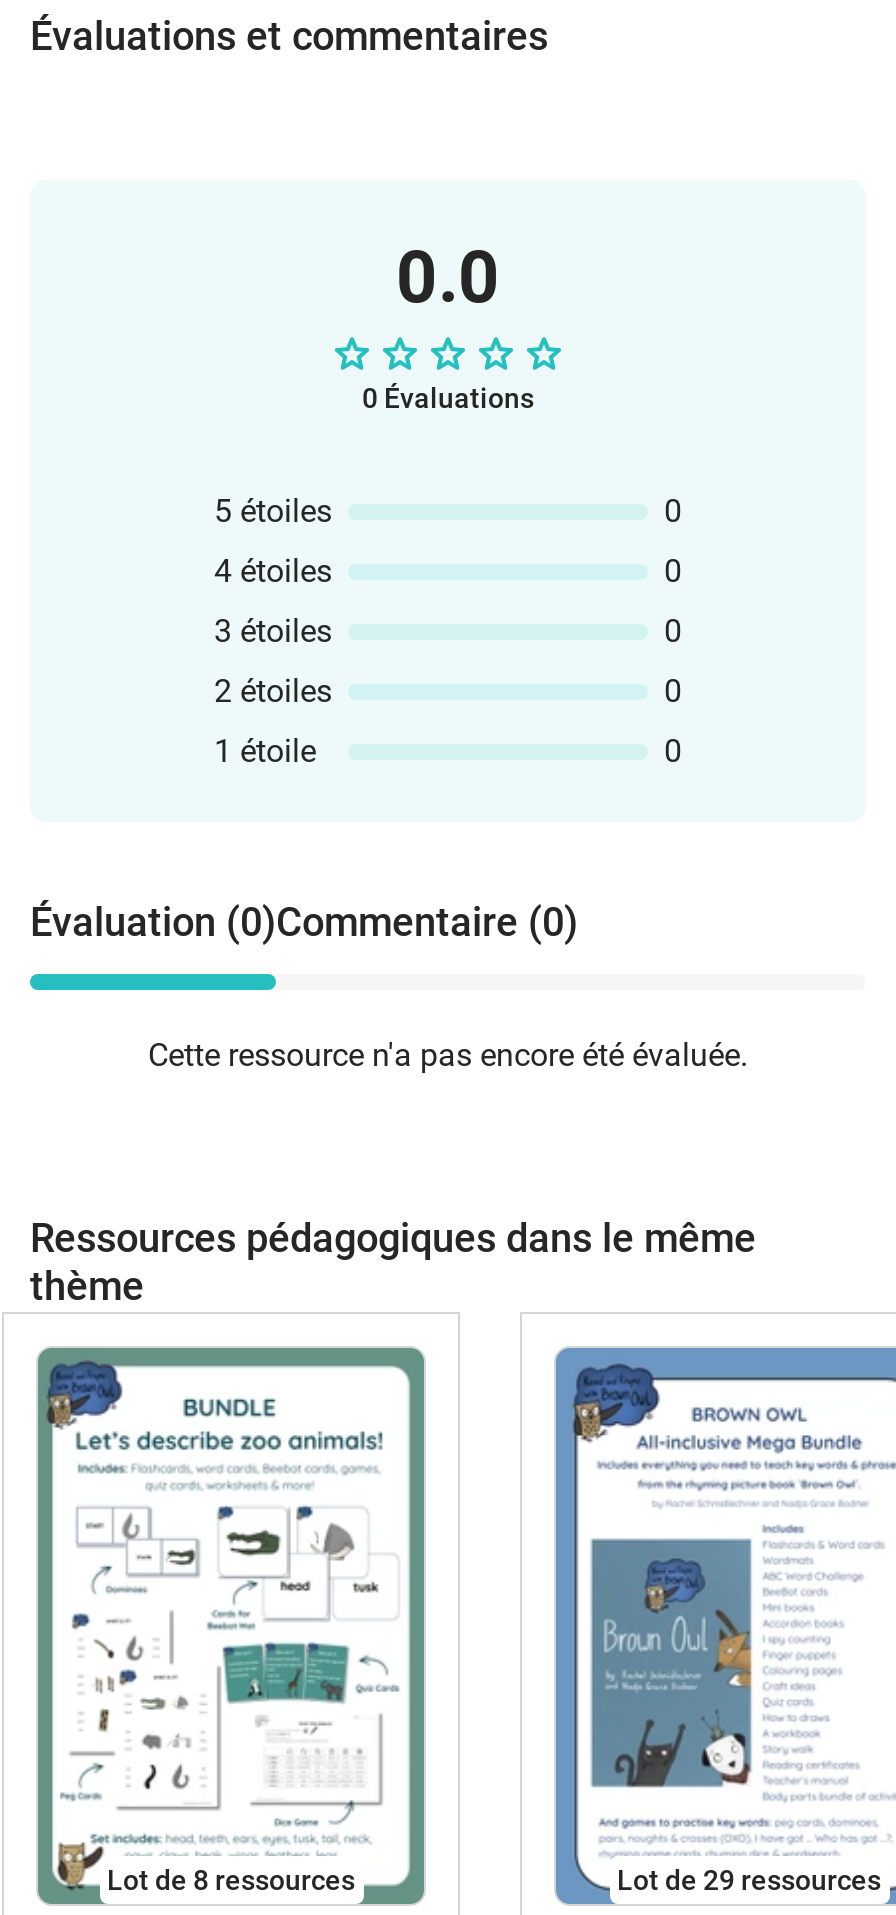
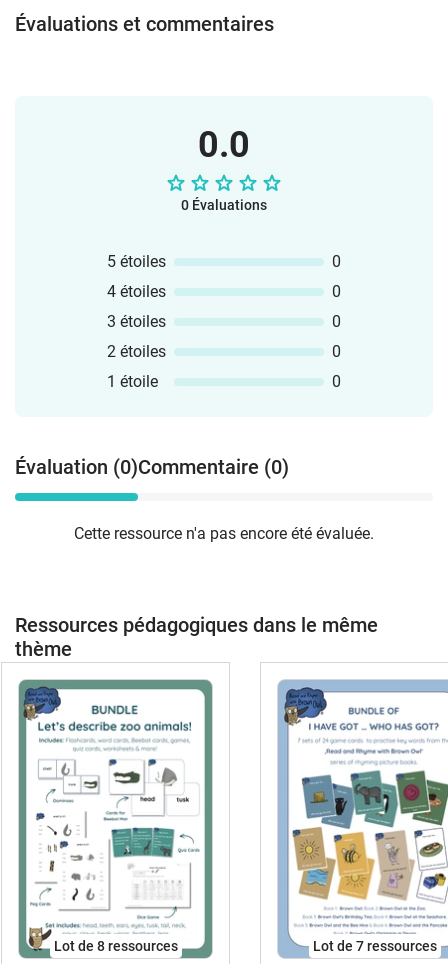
[558,1350,890,1902] [image] | Lot de 29 ressources -> [280,682,445,956] [image] | Lot de 7 ressources

